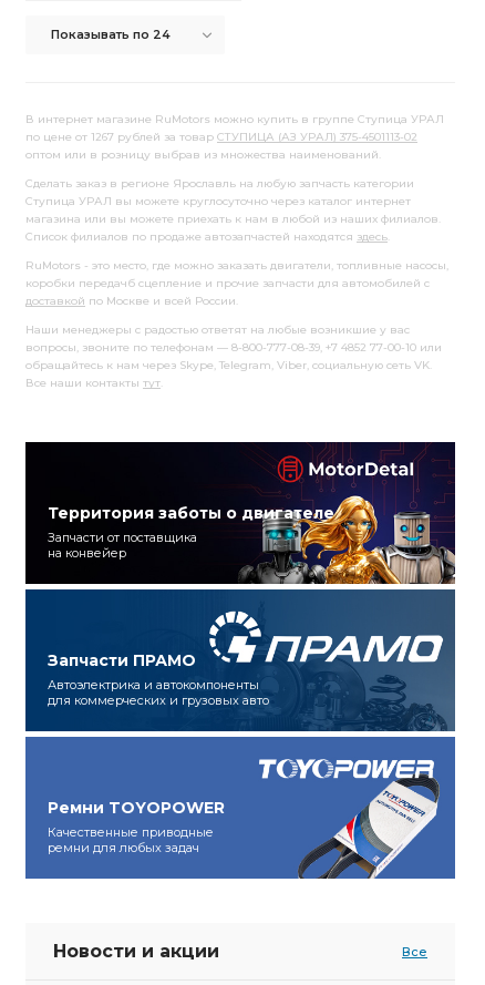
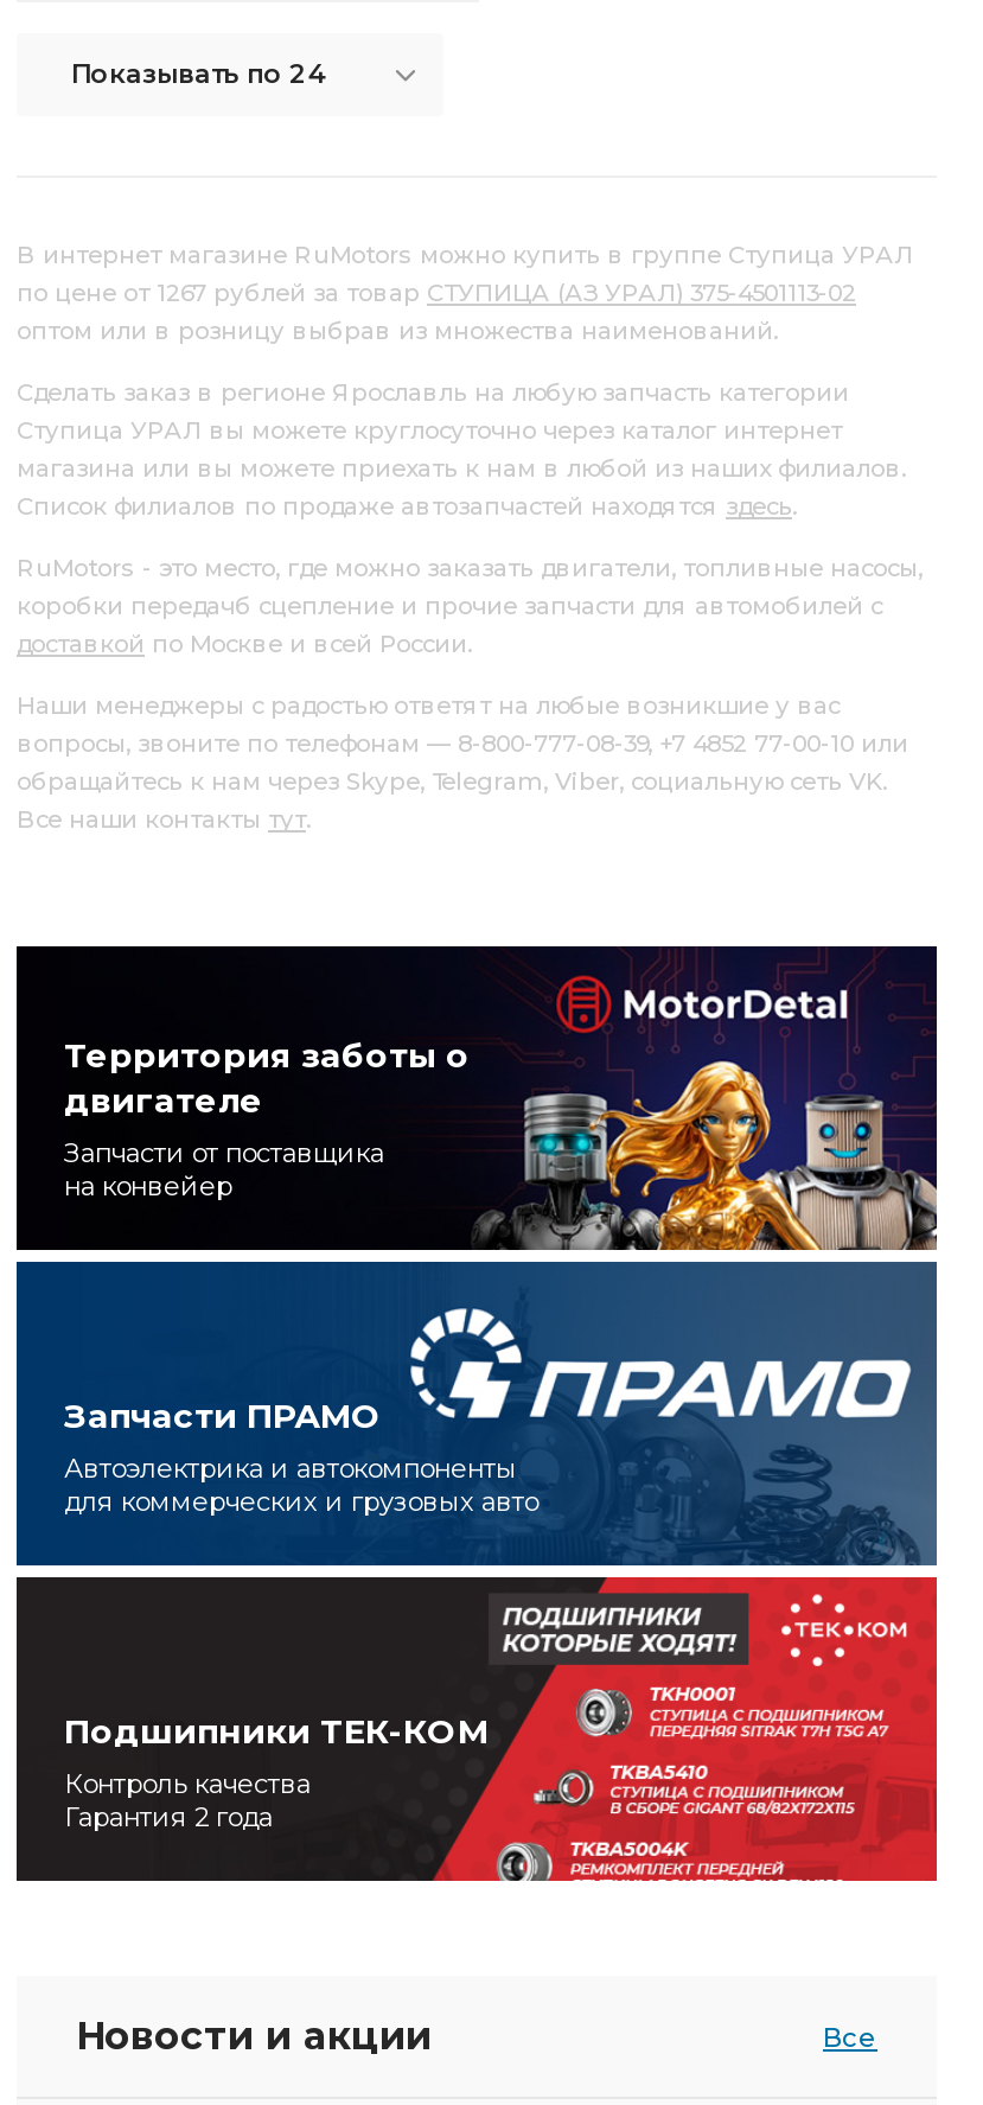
[24,736,456,880] [image] | Ремни TOYOPOWER | Качественные приводные | ремни для любых задач -> [14,1575,939,1883] [image] | Подшипники ТЕК-КОМ | Контроль качества | Гарантия 2 года

